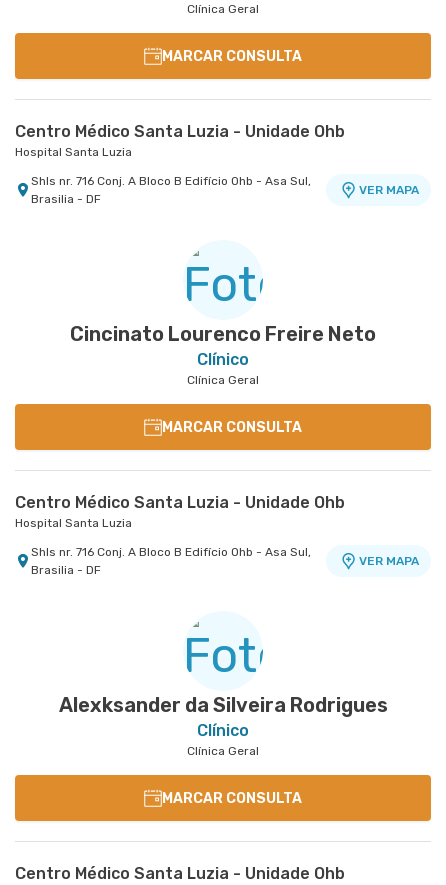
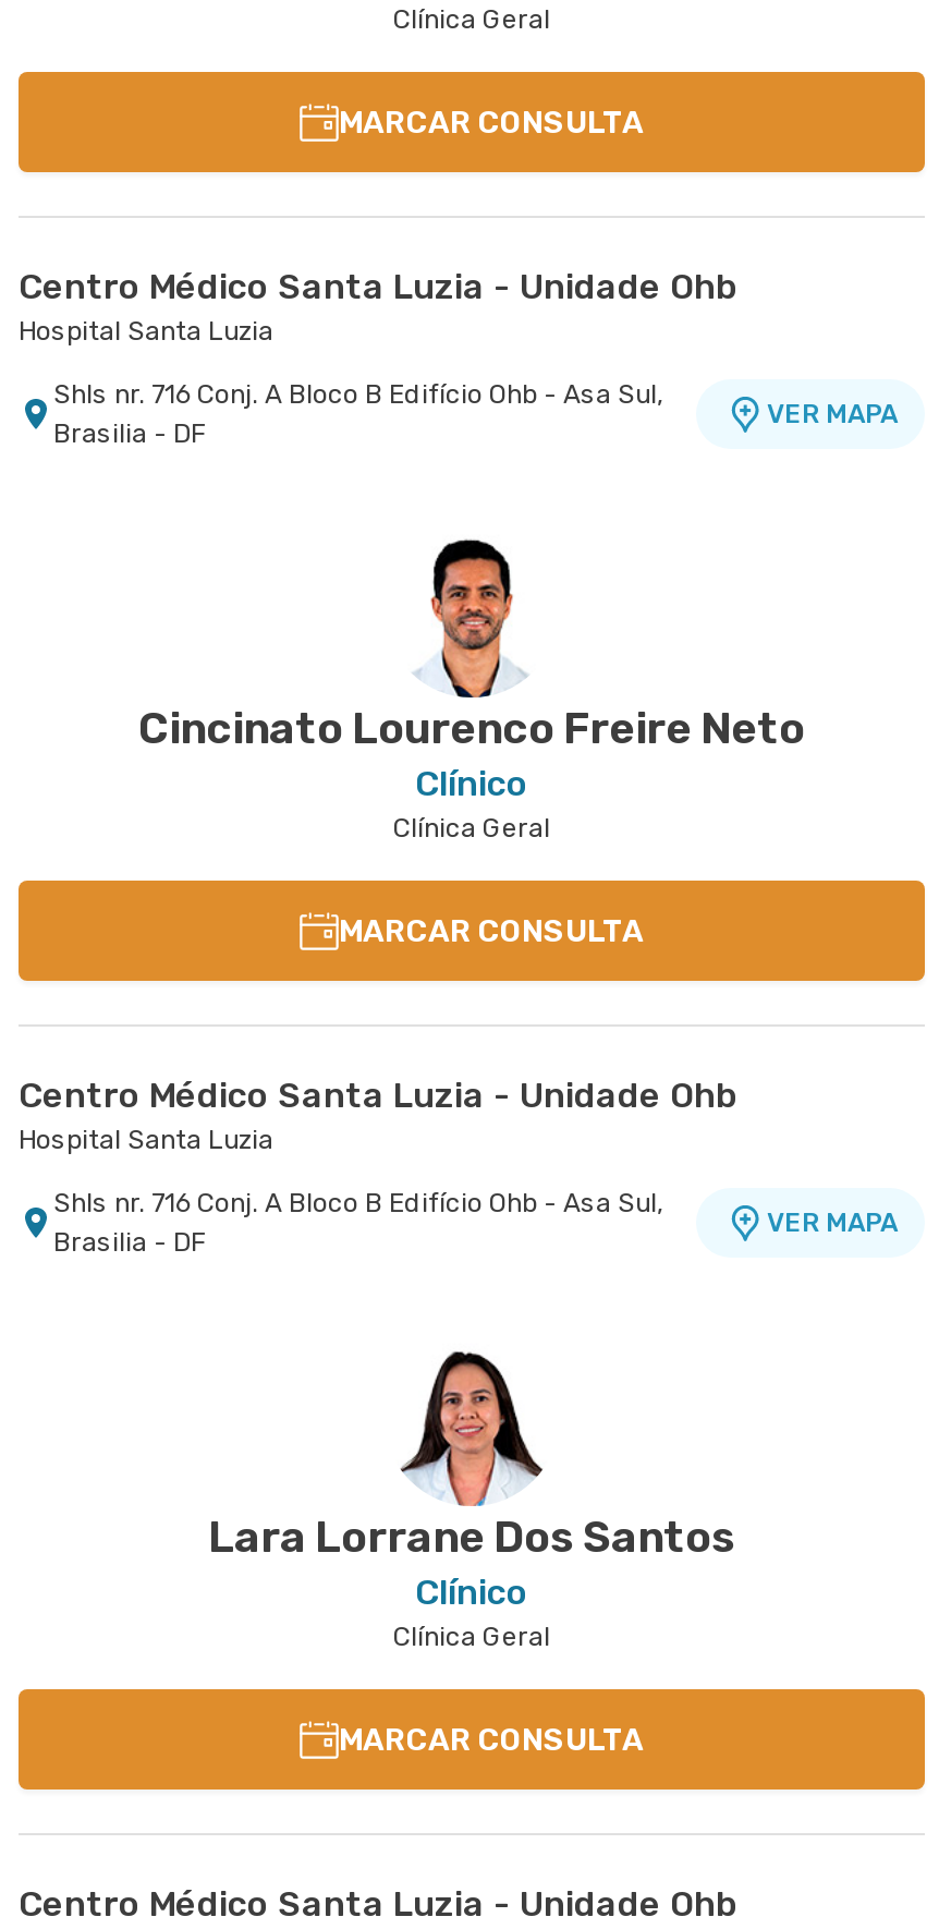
[185,248,264,320] [image] -> [391,536,559,697] [image]
[58,620,387,717] [image] | Alexksander da Silveira Rodrigues -> [208,1349,735,1563] [image] | Lara Lorrane Dos Santos

